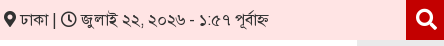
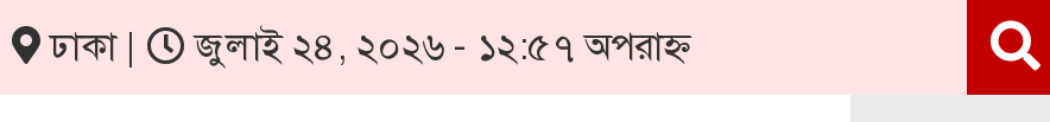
[77,10,269,30] জুলাই ২২, ২০২৬ - ১:৫৭ পূর্বাহ্ন -> [185,24,691,71] জুলাই ২৪, ২০২৬ - ১২:৫৭ অপরাহ্ন

